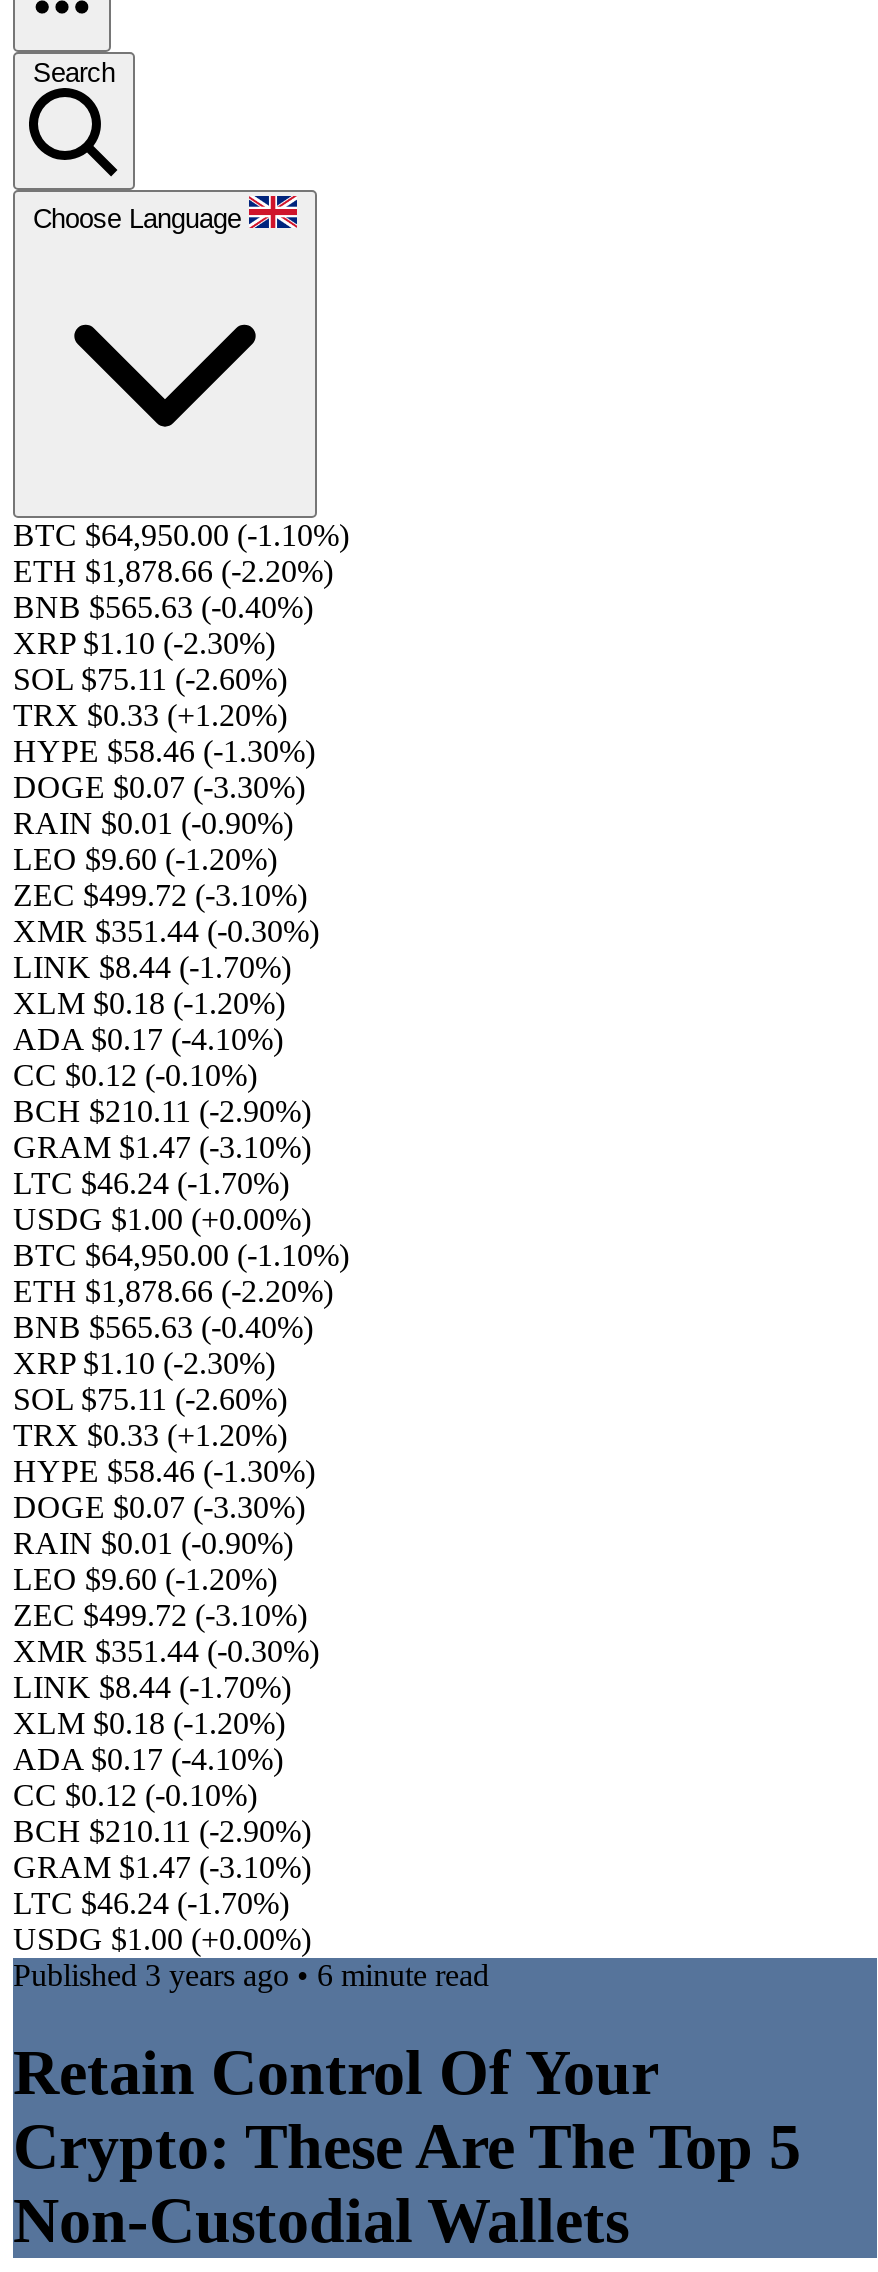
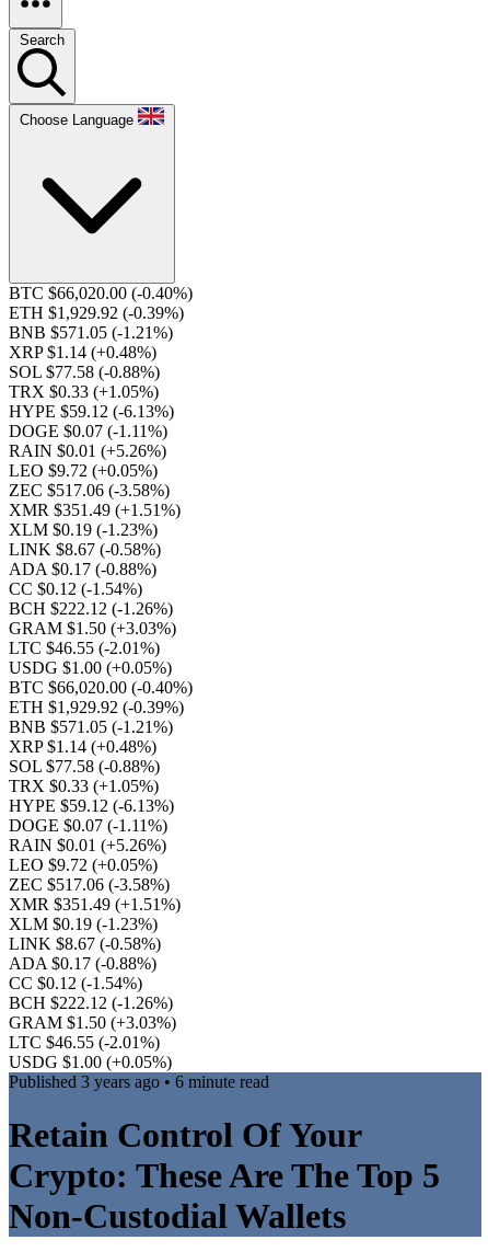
[13,518,349,1956] BTC $64,950.00(-1.10%) | ETH $1,878.66 (-2.20%) | BNB $565.63 (-0.40%) | XRP $1.10 (-2.30%) | SOL $75.11 (-2.60%) | TRX $0.33 (+1.20%) | HYPE $58.46 (-1.30%) | DOGE $0.07 (-3.30%) | RAIN $0.01 (-0.90%) | LEO $9.60 (-1.20%) | ZEC $499.72 (-3.10%) | XMR $351.44(-0.30%) | LINK $8.44 (-1.70%) | XLM $0.18 (-1.20%) | ADA $0.17 (-4.10%) | CC $0.12 (-0.10%) | BCH $210.11 (-2.90%) | GRAM $1.47 (-3.10%) | LTC $46.24 (-1.70%) | USDG $1.00(+0.00%) | BTC $64,950.00 (-1.10%) | ETH $1,878.66 (-2.20%) | BNB $565.63 (-0.40%) | XRP $1.10 (-2.30%) | SOL $75.11 (-2.60%) | TRX $0.33 (+1.20%) | HYPE $58.46 (-1.30%) | DOGE $0.07 (-3.30%) | RAIN $0.01 (-0.90%) | LEO $9.60 (-1.20%) | ZEC $499.72 (-3.10%) | XMR $351.44(-0.30%) | LINK $8.44 (-1.70%) | XLM $0.18 (-1.20%) | ADA $0.17 (-4.10%) | CC $0.12 (-0.10%) | BCH $210.11 (-2.90%) | GRAM $1.47 (-3.10%) | LTC $46.24 (-1.70%) | USDG $1.00(+0.00%) -> [9,284,193,1071] BTC $66,020.00(-0.40%) | ETH $1,929.92 (-0.39%) | BNB $571.05 (-1.21%) | XRP $1.14 (+0.48%) | SOL $77.58 (-0.88%) | TRX $0.33 (+1.05%) | HYPE $59.12 (-6.13%) | DOGE $0.07 (-1.11%) | RAIN $0.01 (+5.26%) | LEO $9.72 (+0.05%) | ZEC $517.06 (-3.58%) | XMR $351.49(+1.51%) | XLM $0.19 (-1.23%) | LINK $8.67 (-0.58%) | ADA $0.17 (-0.88%) | CC $0.12 (-1.54%) | BCH $222.12 (-1.26%) | GRAM $1.50 (+3.03%) | LTC $46.55 (-2.01%) | USDG $1.00(+0.05%) | BTC $66,020.00 (-0.40%) | ETH $1,929.92 (-0.39%) | BNB $571.05 (-1.21%) | XRP $1.14 (+0.48%) | SOL $77.58 (-0.88%) | TRX $0.33 (+1.05%) | HYPE $59.12 (-6.13%) | DOGE $0.07 (-1.11%) | RAIN $0.01 (+5.26%) | LEO $9.72 (+0.05%) | ZEC $517.06 (-3.58%) | XMR $351.49(+1.51%) | XLM $0.19 (-1.23%) | LINK $8.67 (-0.58%) | ADA $0.17 (-0.88%) | CC $0.12 (-1.54%) | BCH $222.12 (-1.26%) | GRAM $1.50 (+3.03%) | LTC $46.55 (-2.01%) | USDG $1.00(+0.05%)

